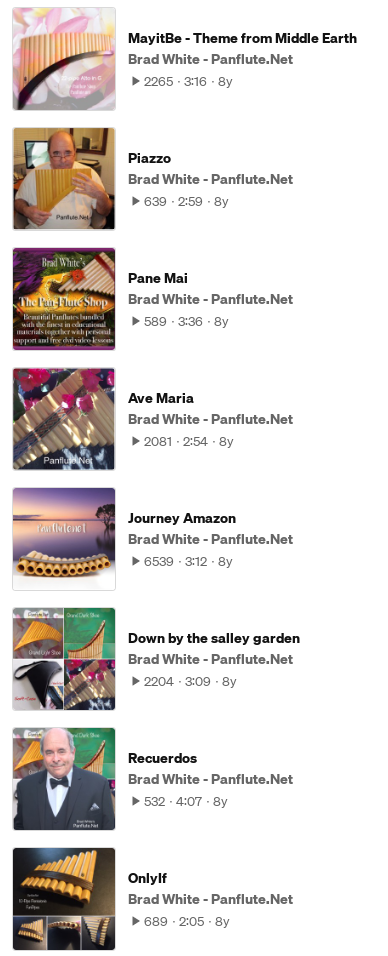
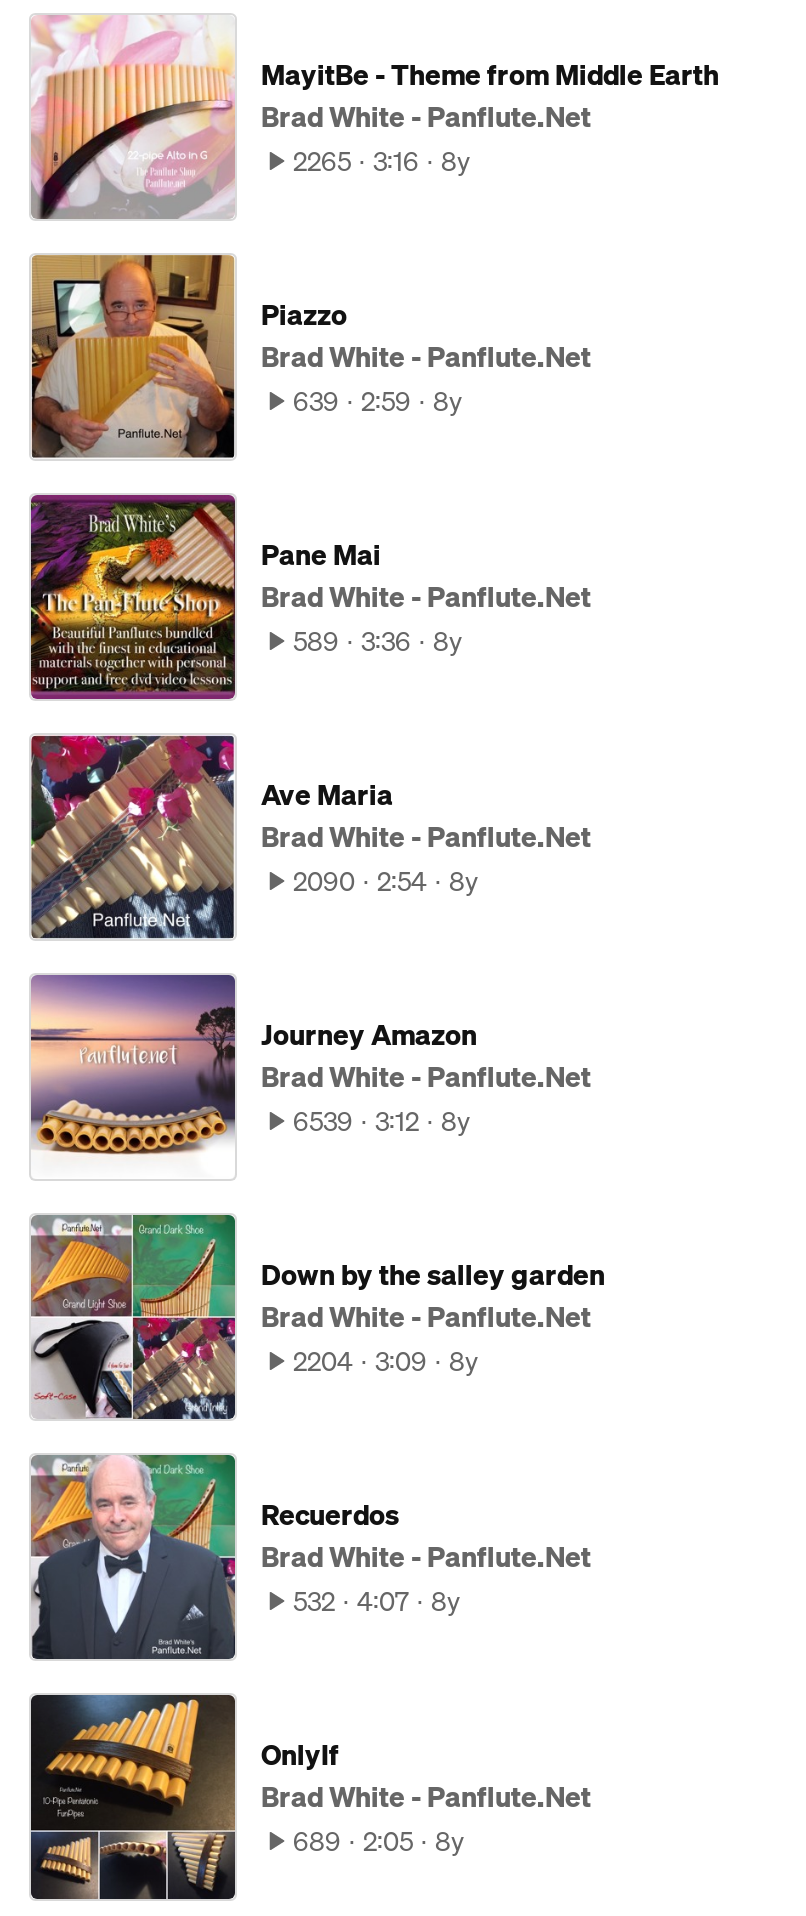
[144,431,234,451] 2081 2:54 8y -> [293,861,479,901] 2090 2:54 8y

